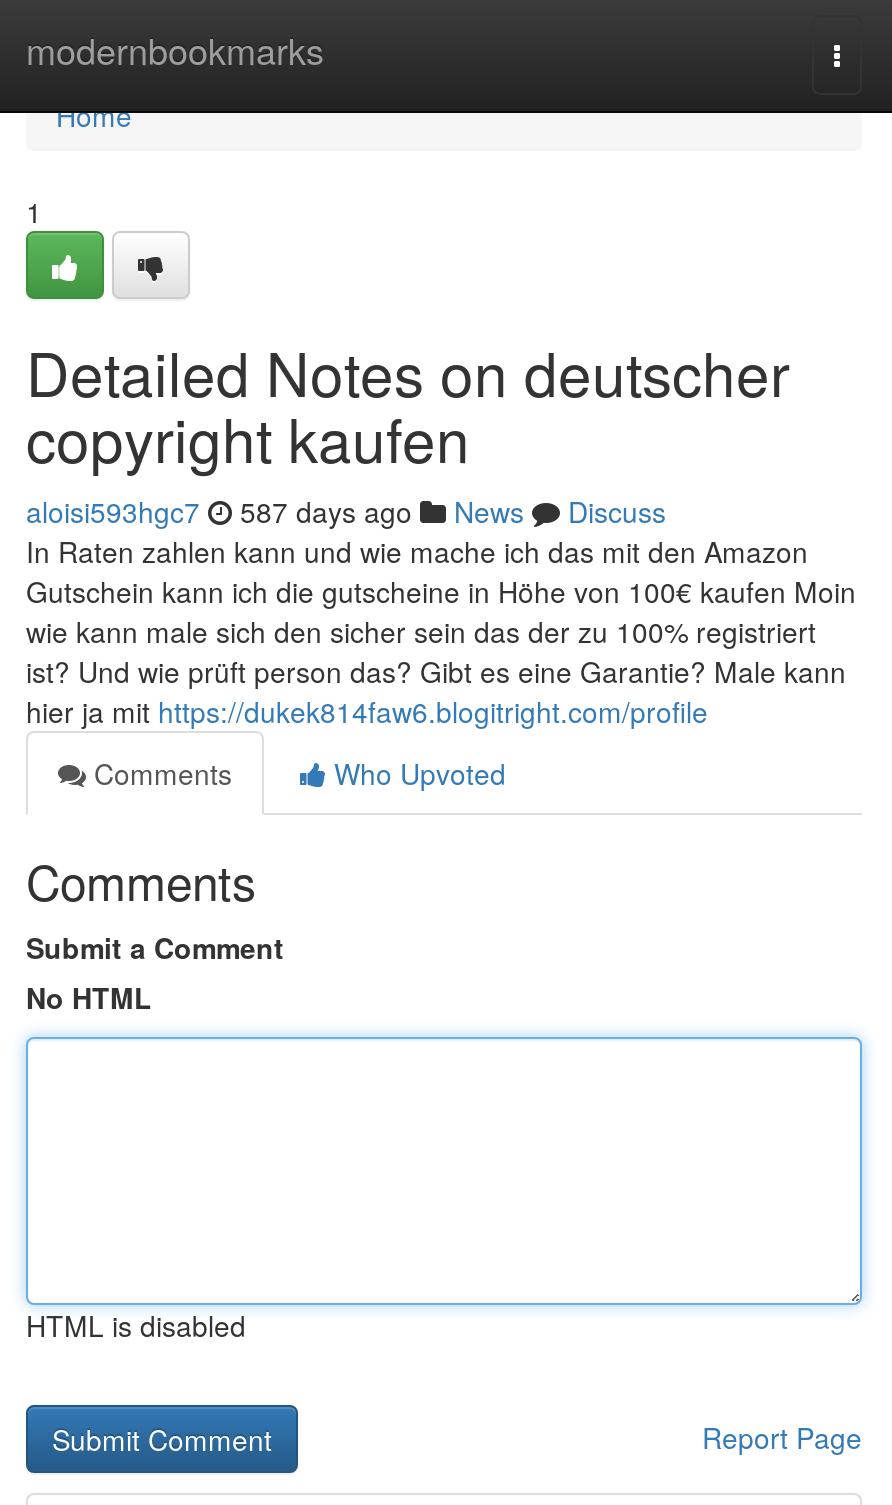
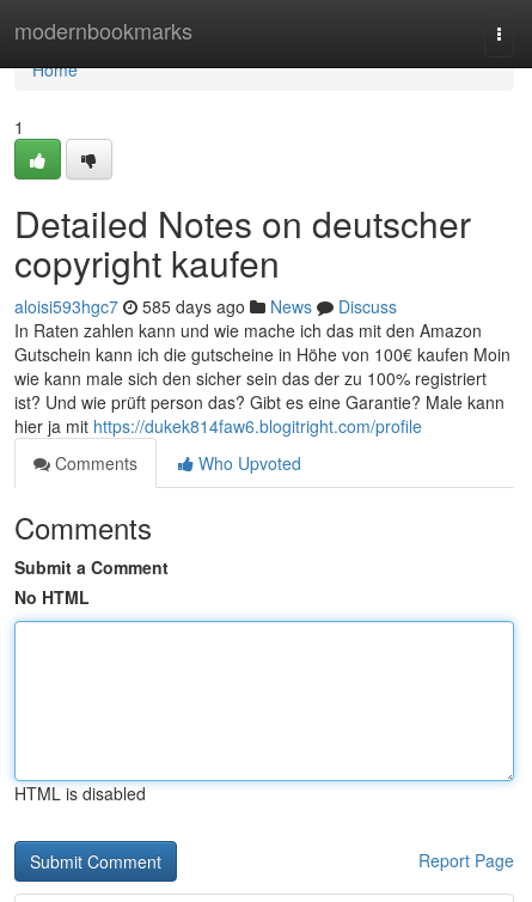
[26,491,666,531] aloisi593hgc7 587 days ago News Discuss -> [14,294,397,318] aloisi593hgc7 585 days ago News Discuss

